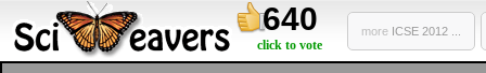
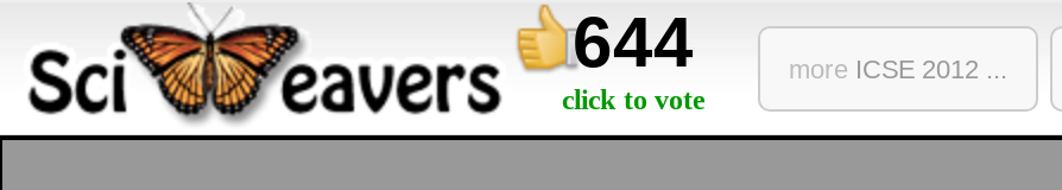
[263,1,318,36] 640 -> [573,2,694,81] 644

